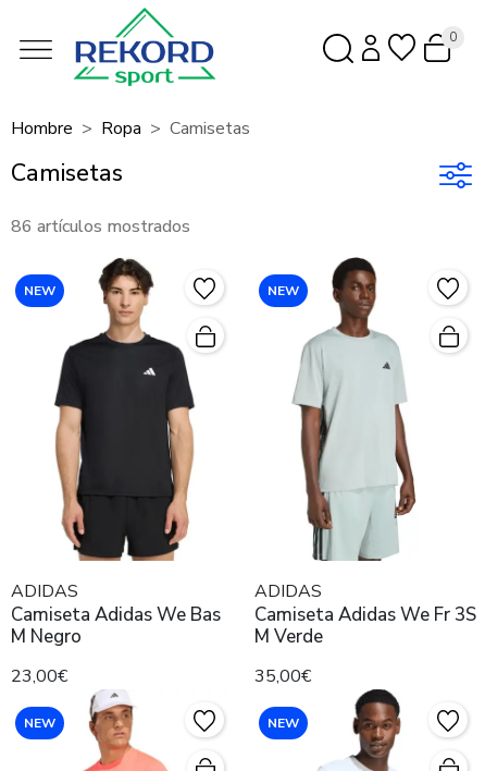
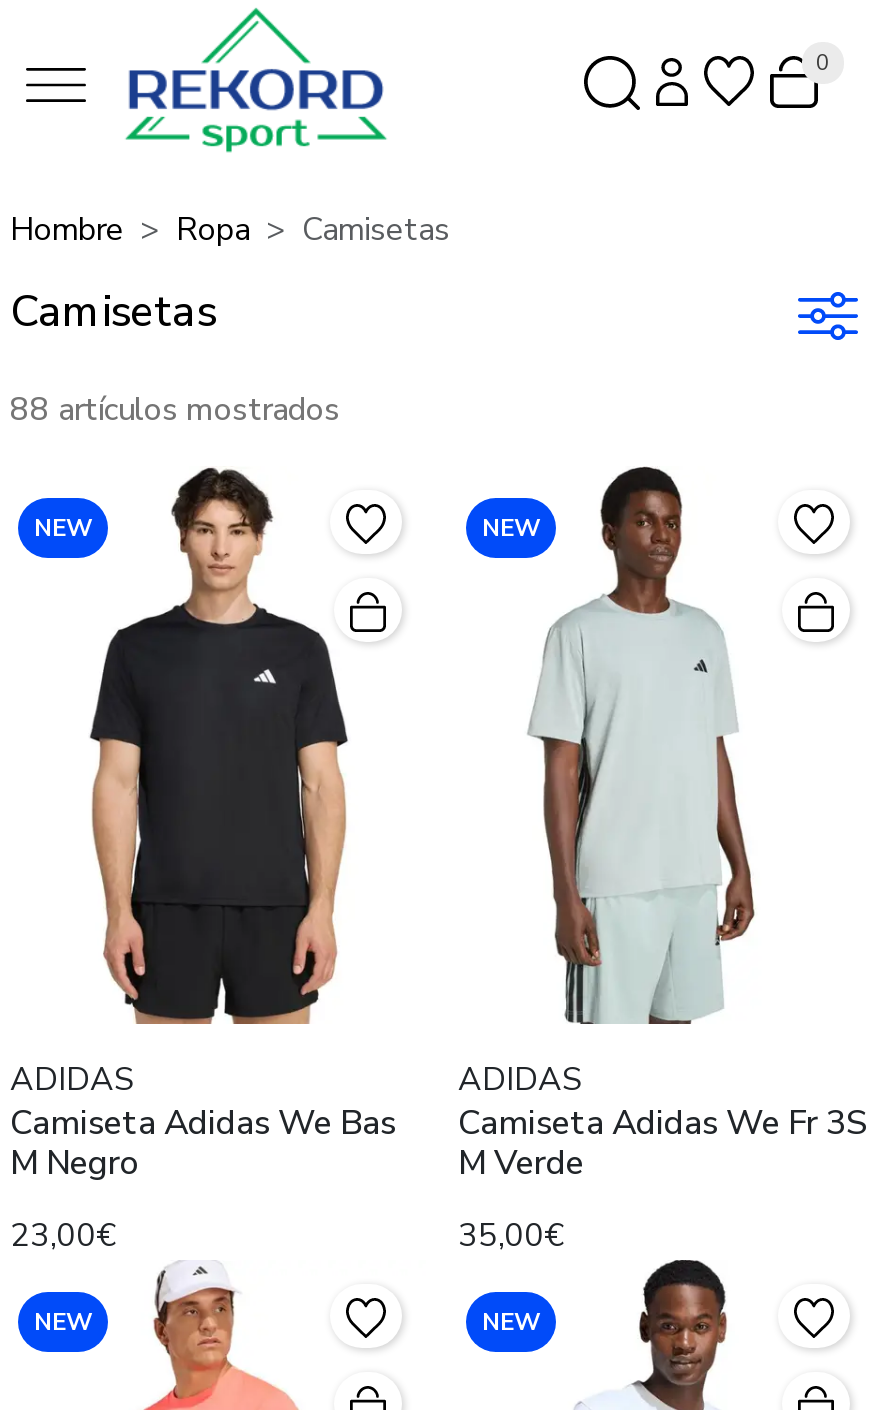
[11,214,190,238] 86 artículos mostrados -> [10,387,340,431] 88 artículos mostrados

